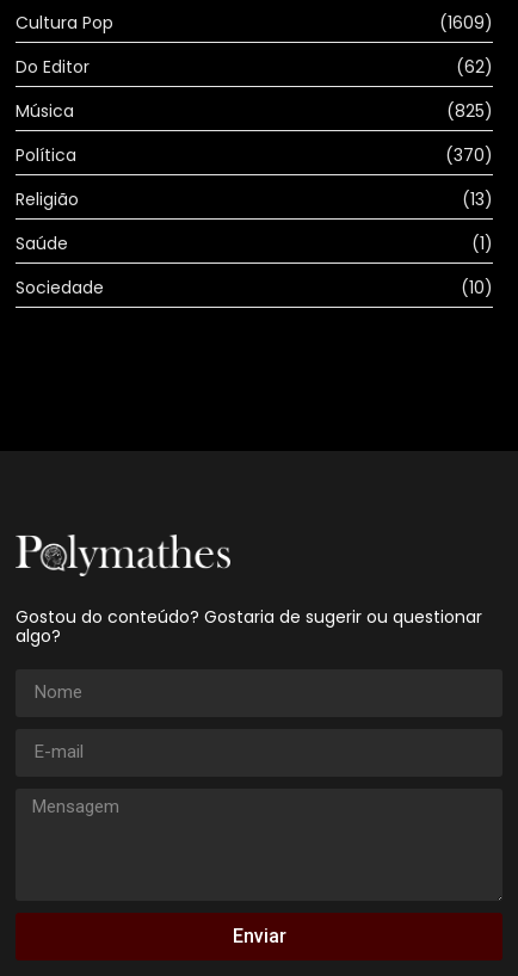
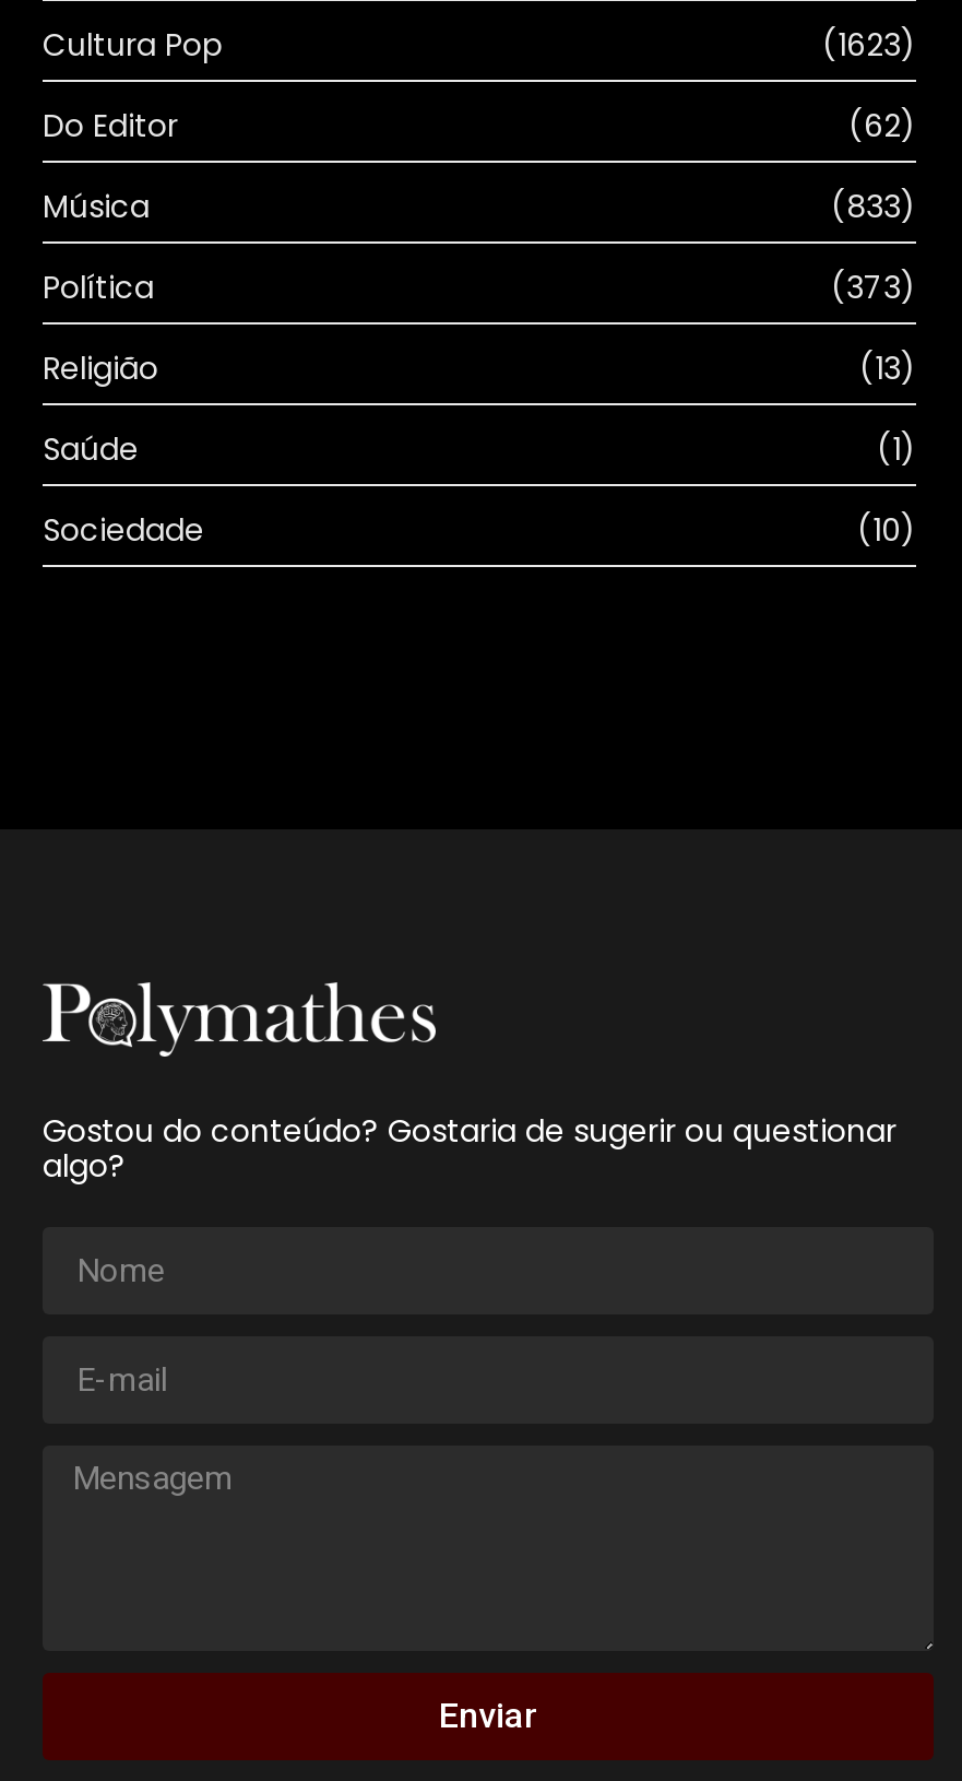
[434,11,493,35] (1609) -> [813,22,916,66] (1623)
[442,99,493,123] (825) -> [822,184,916,227] (833)
[440,143,493,167] (370) -> [822,265,916,308] (373)

